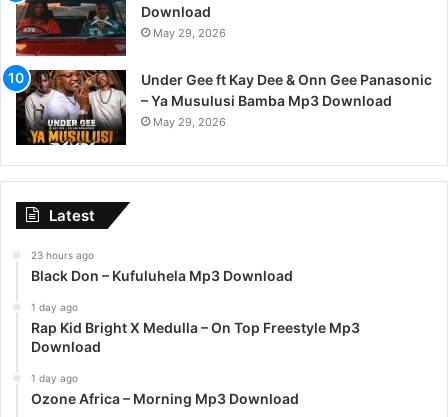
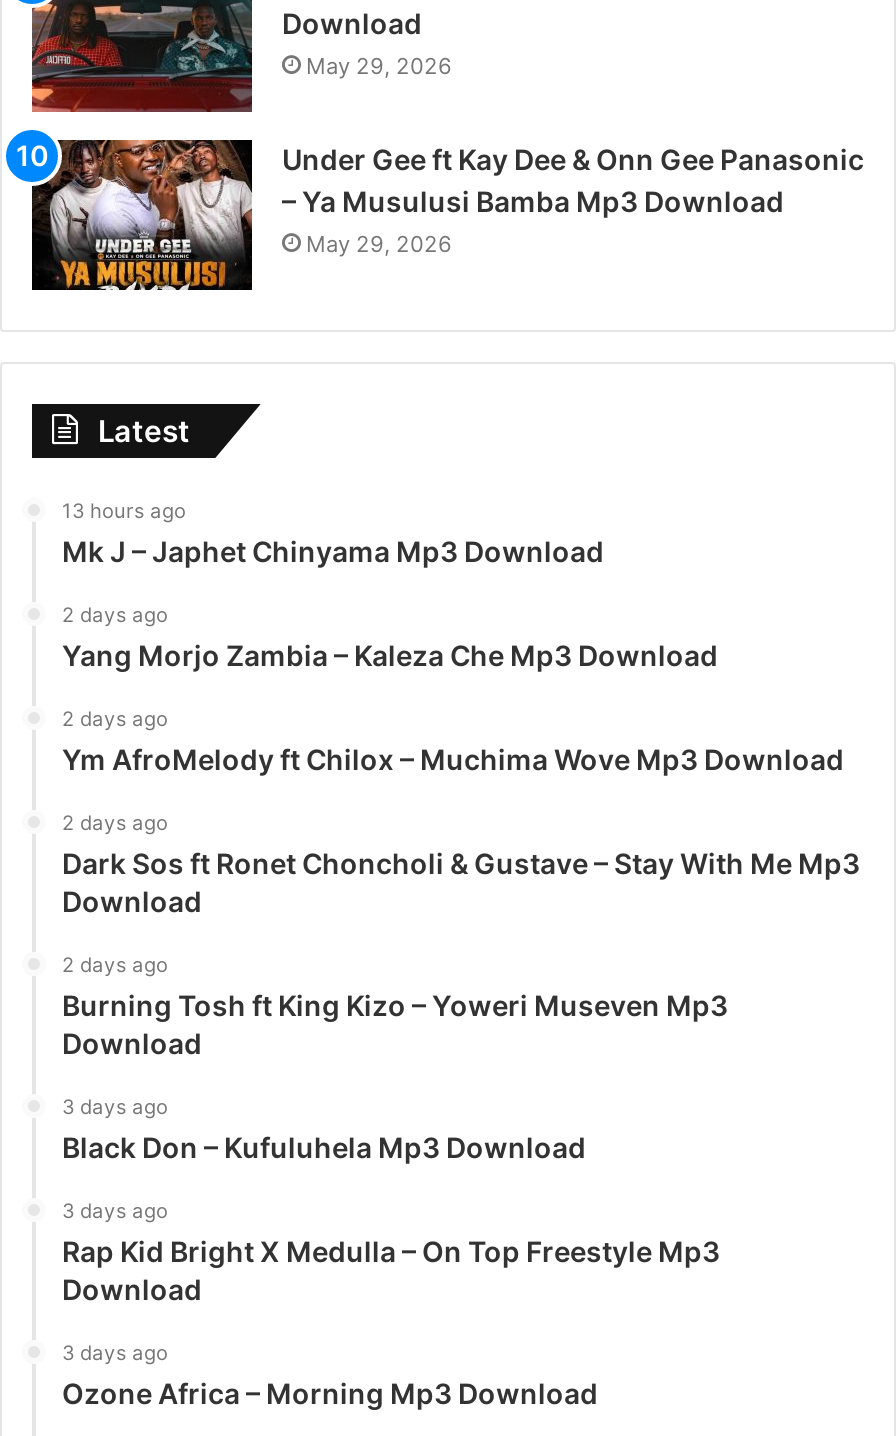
[31,249,94,261] 23 hours ago -> [62,499,860,1119] 13 hours ago | Mk J – Japhet Chinyama Mp3 Download | 2 days ago | Yang Morjo Zambia – Kaleza Che Mp3 Download | 2 days ago | Ym AfroMelody ft Chilox – Muchima Wove Mp3 Download | 2 days ago | Dark Sos ft Ronet Choncholi & Gustave – Stay With Me Mp3 | Download | 2 days ago | Burning Tosh ft King Kizo – Yoweri Museven Mp3 | Download | 3 days ago
[31,301,78,313] 1 day ago -> [62,1199,168,1223] 3 days ago
[31,372,78,384] 1 day ago -> [62,1341,168,1365] 3 days ago

